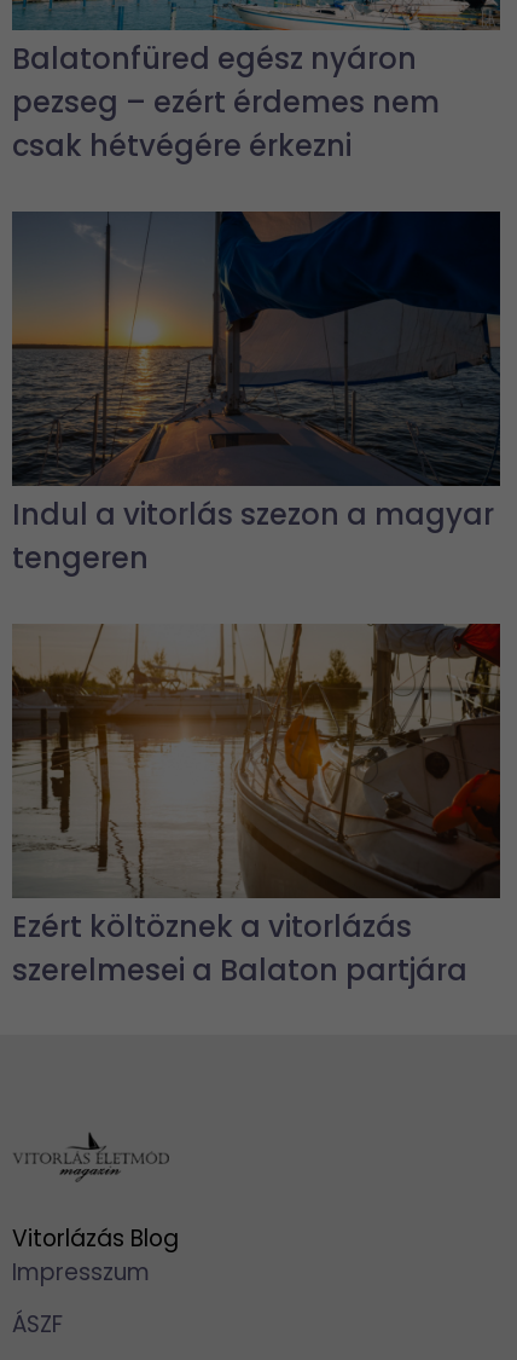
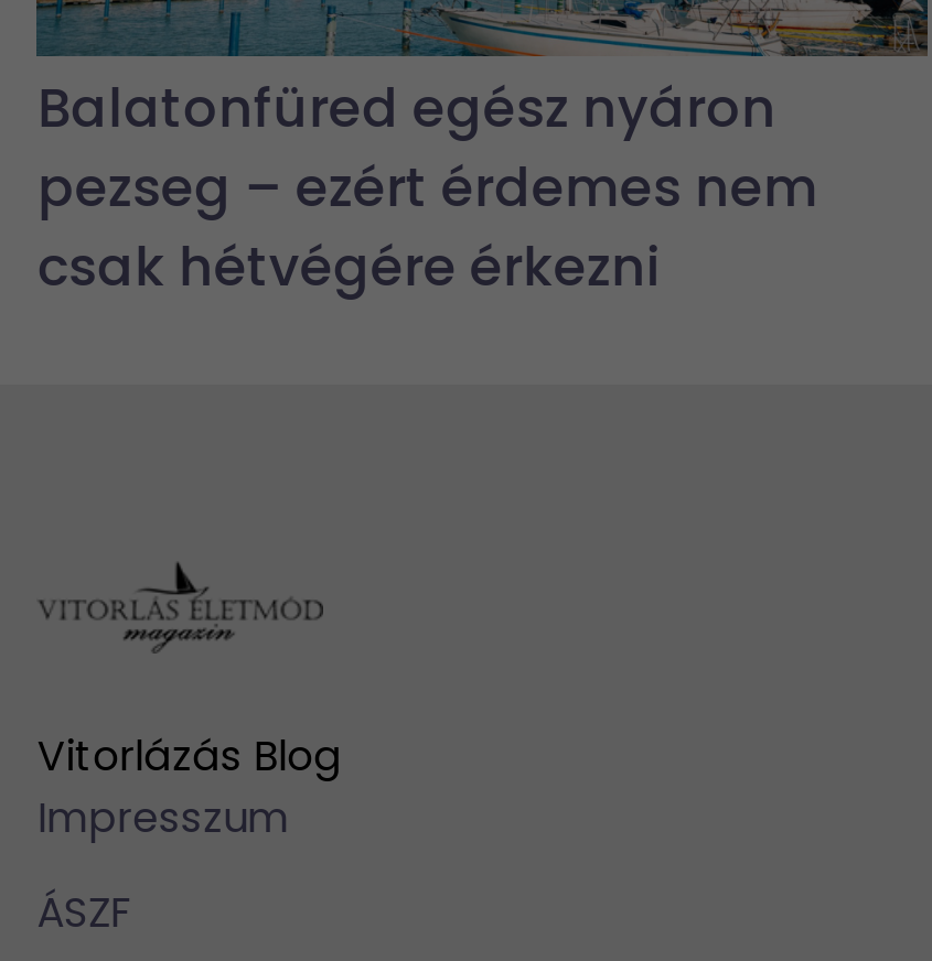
[12,210,500,578] [image] | Indul a vitorlás szezon a magyar | tengeren -> none
[12,623,501,990] [image] | Ezért költöznek a vitorlázás | szerelmesei a Balaton partjára -> none

